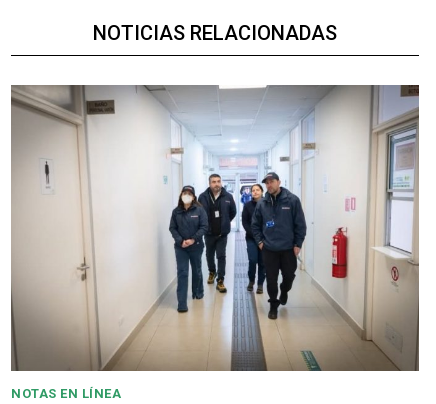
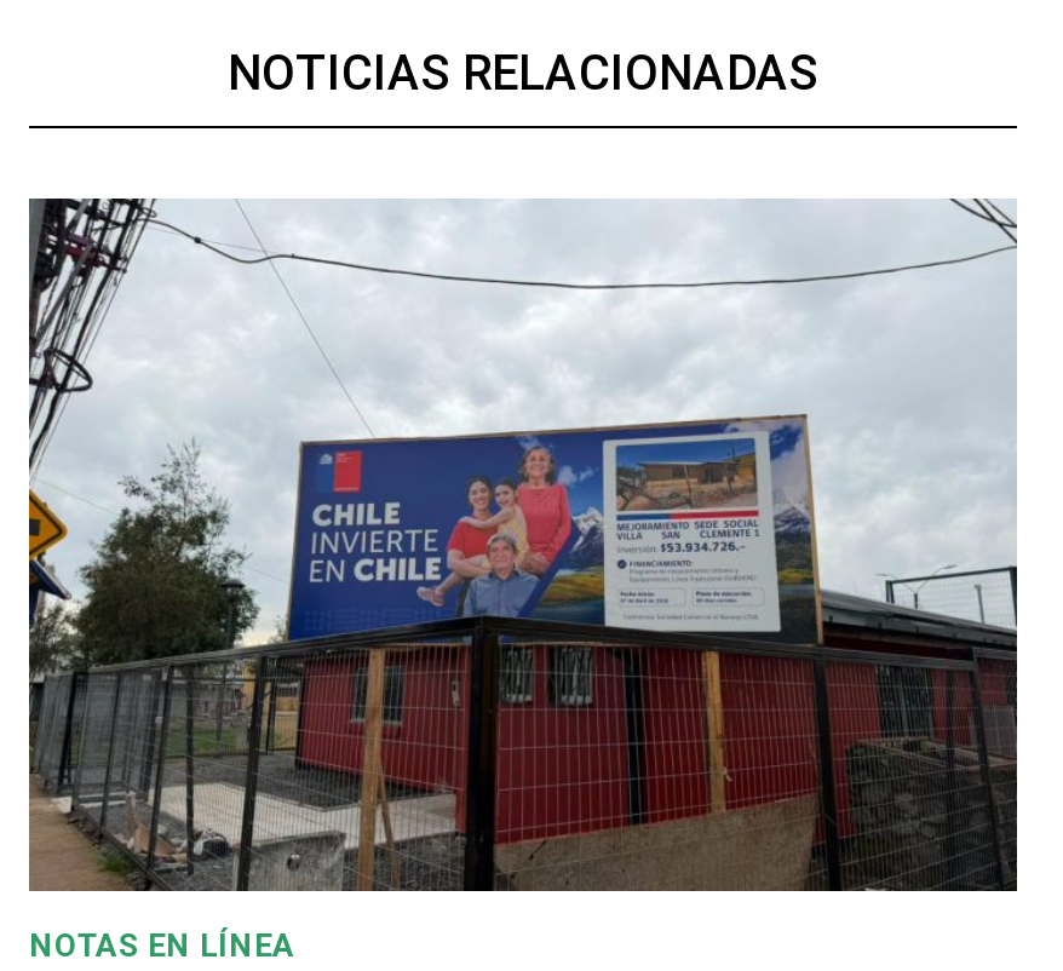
[11,84,420,372] [image] -> [29,196,1019,894] [image]

